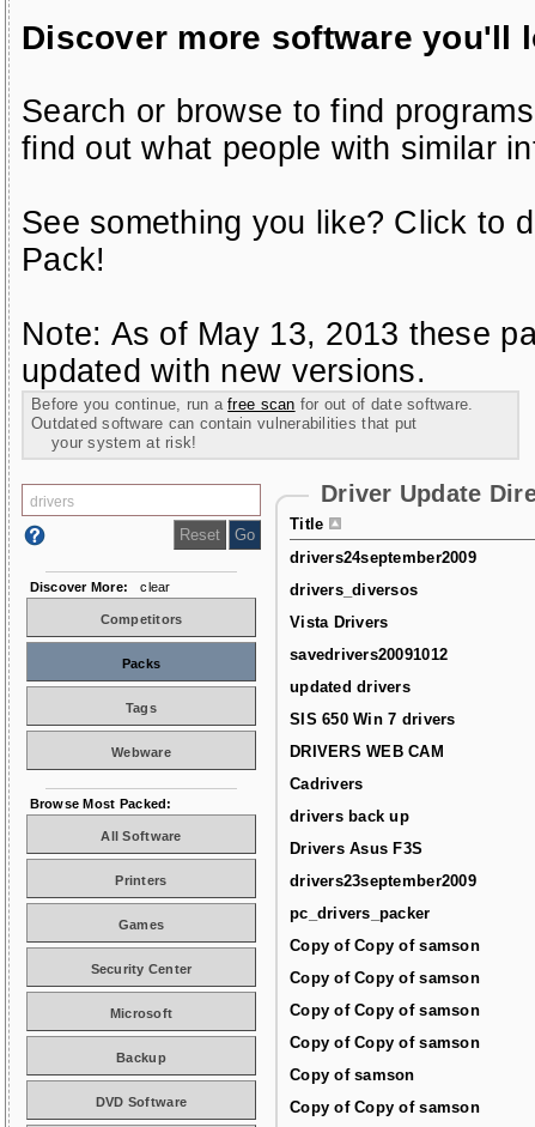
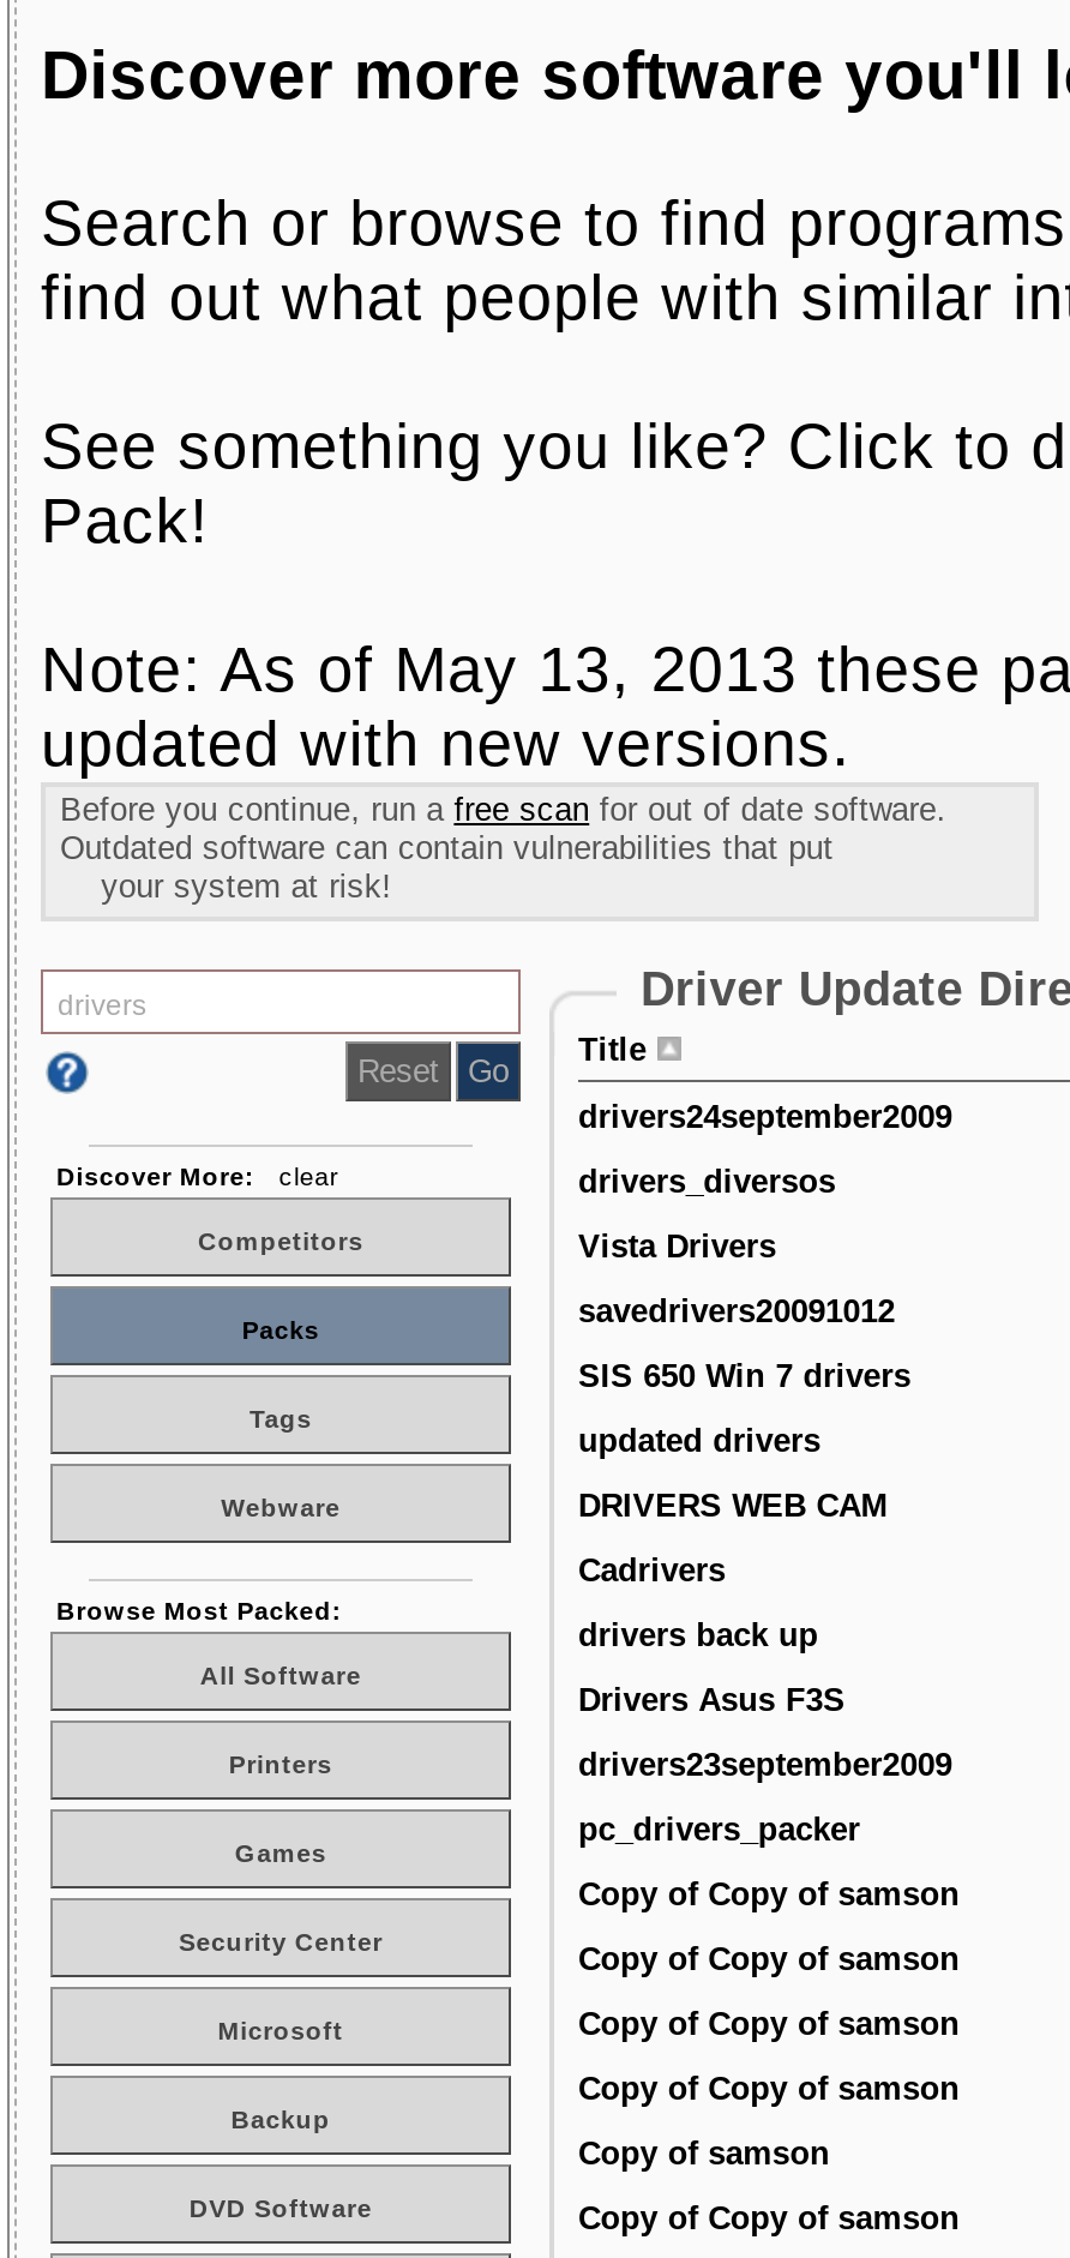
moved [290,678,411,696] -> [578,1423,820,1459]: updated drivers
moved [290,710,456,728] -> [578,1358,911,1394]: SIS 650 Win 7 drivers

